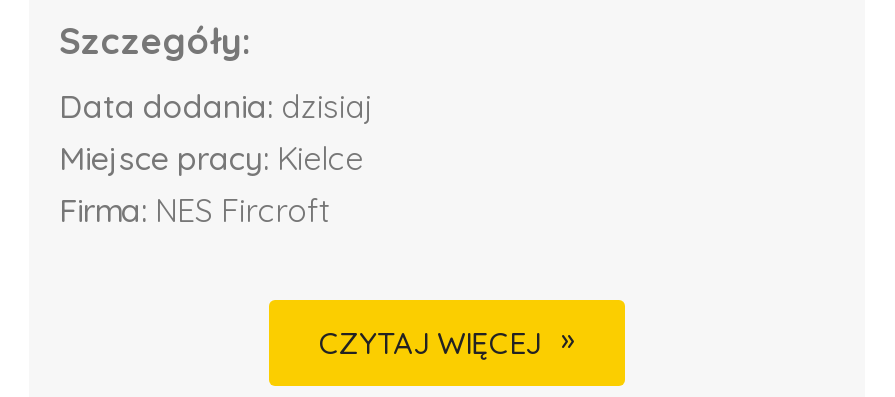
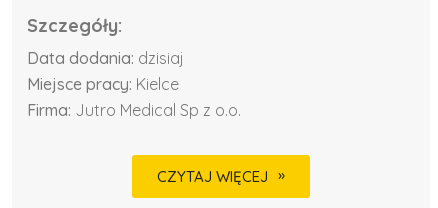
[59,189,331,229] Firma: NES Fircroft -> [27,99,241,119] Firma: Jutro Medical Sp z o.o.

